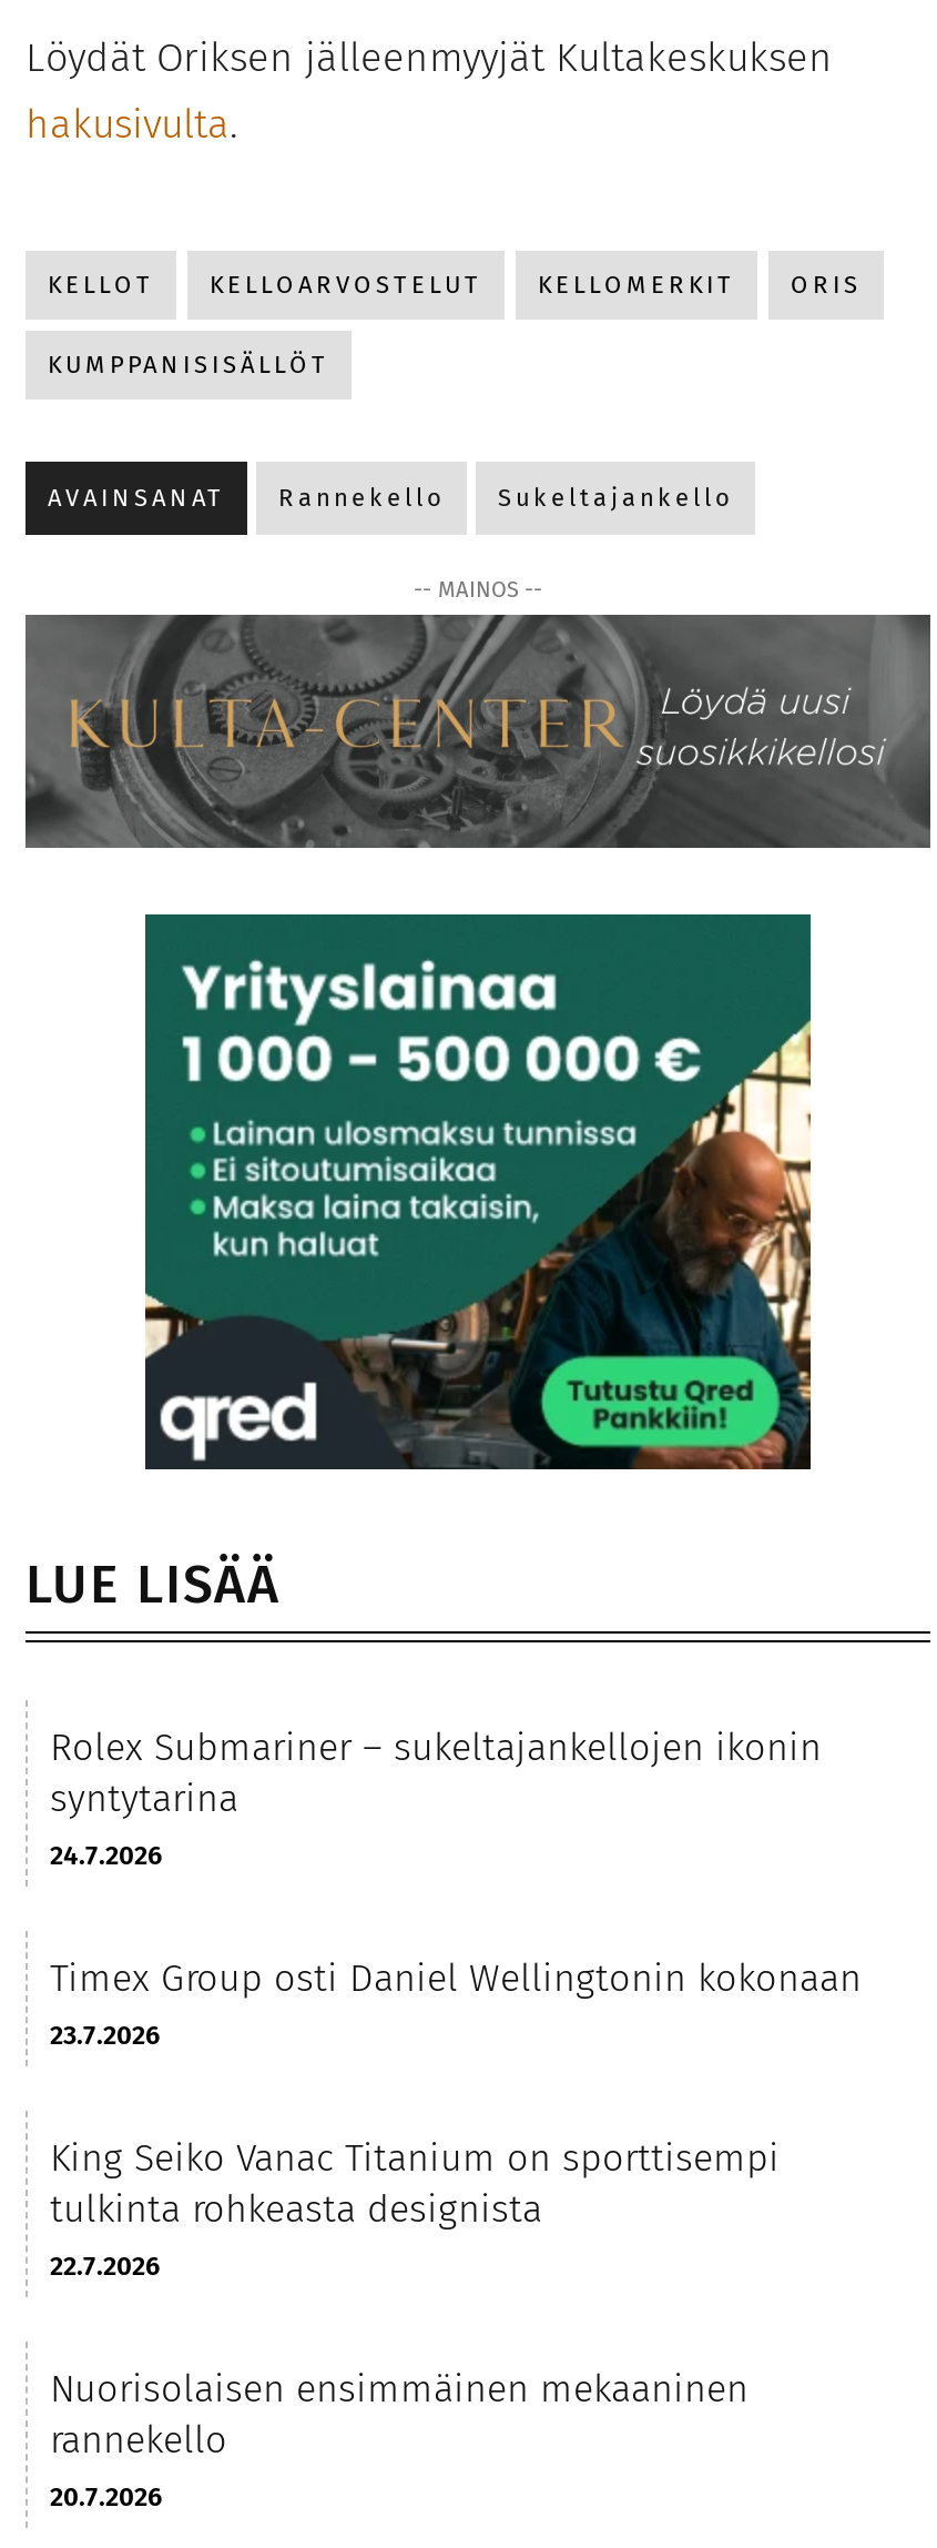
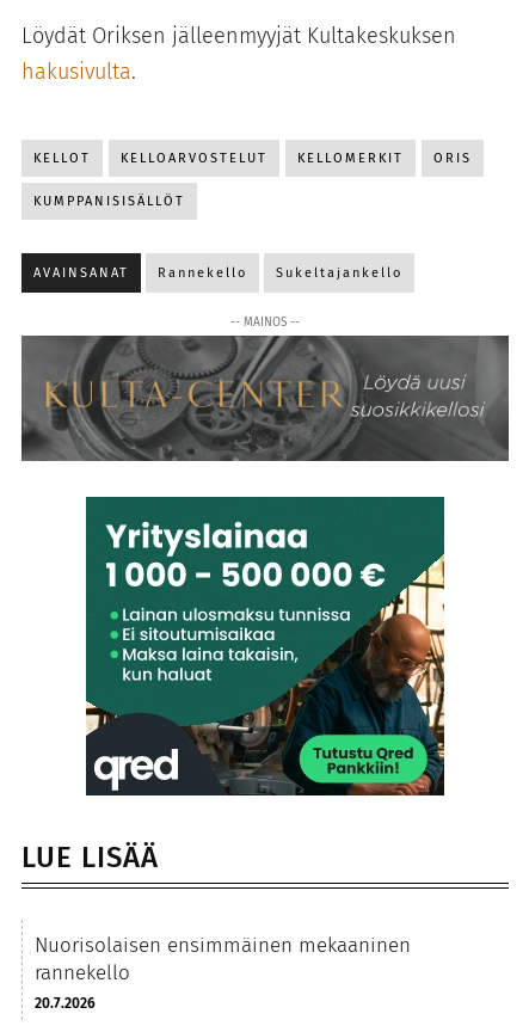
[50,1725,862,2283] Rolex Submariner – sukeltajankellojen ikonin | syntytarina | 24.7.2026 | Timex Group osti Daniel Wellingtonin kokonaan | 23.7.2026 | King Seiko Vanac Titanium on sporttisempi | tulkinta rohkeasta designista | 22.7.2026 -> none

